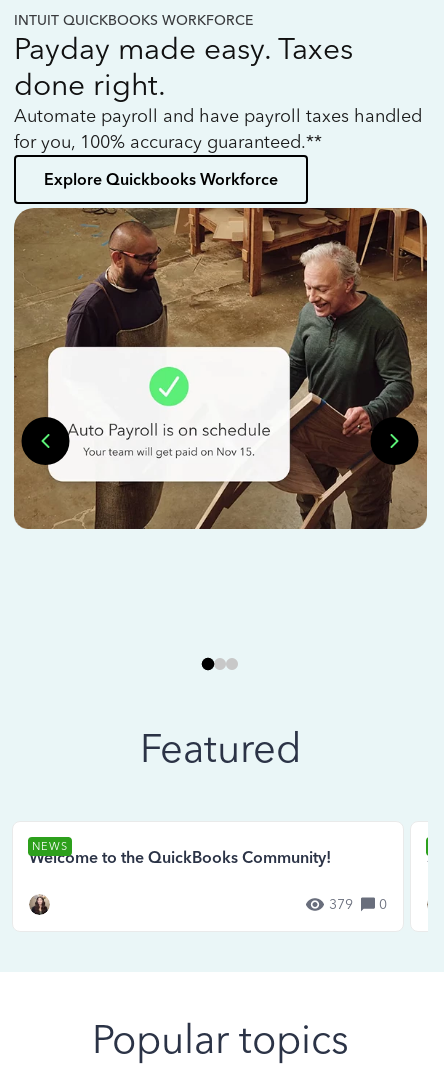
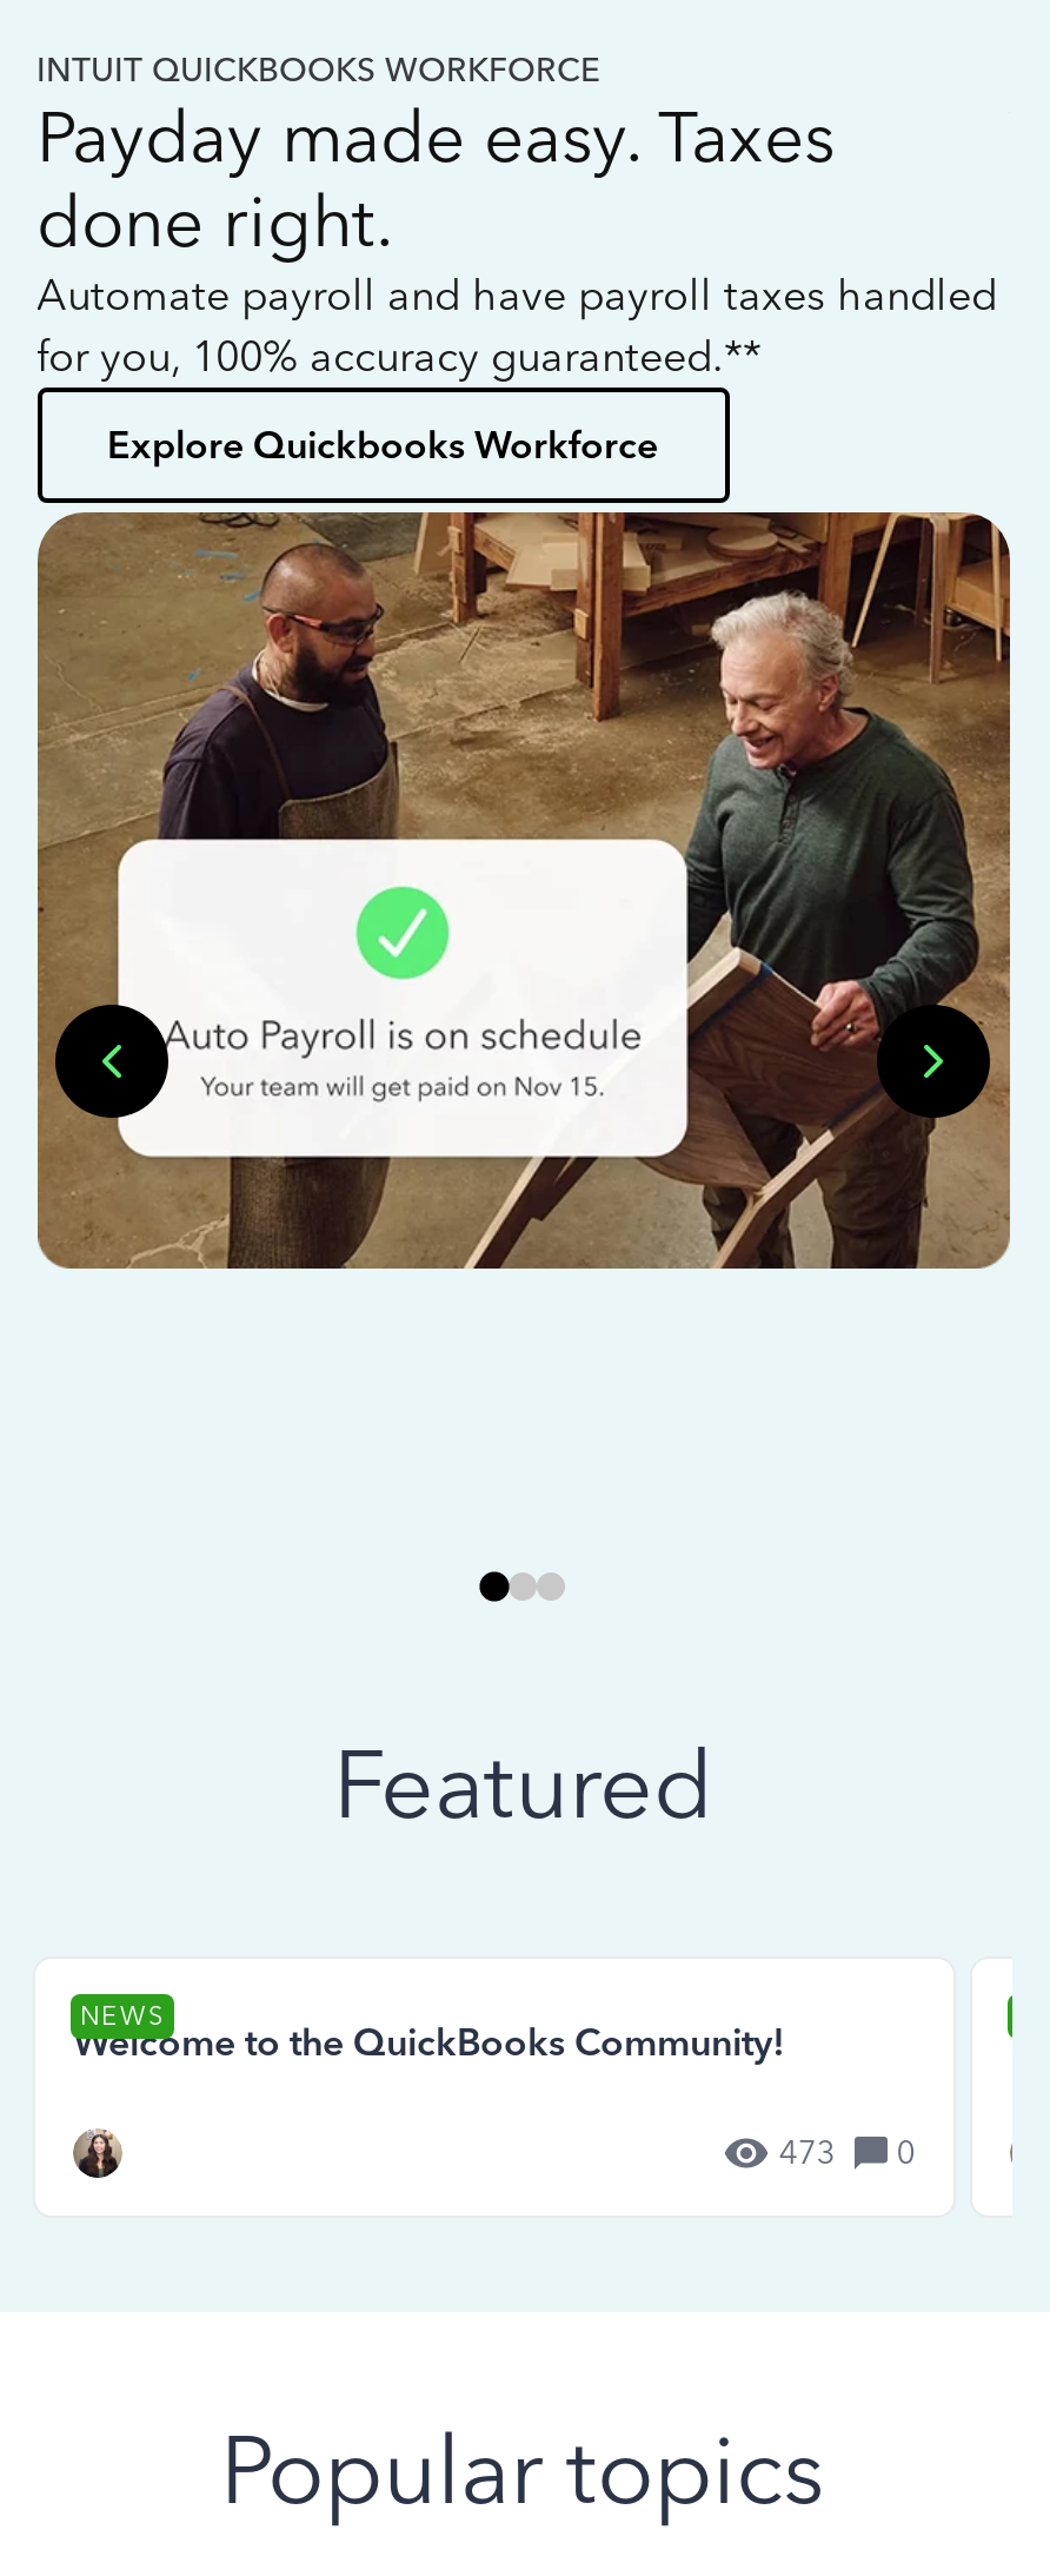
[329,895,387,912] 379 0 -> [779,2132,915,2172] 473 0

